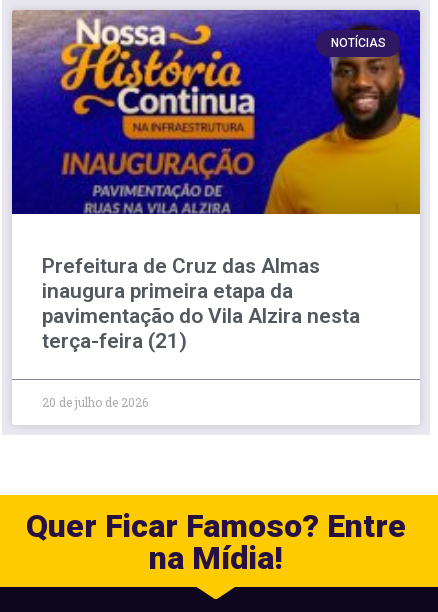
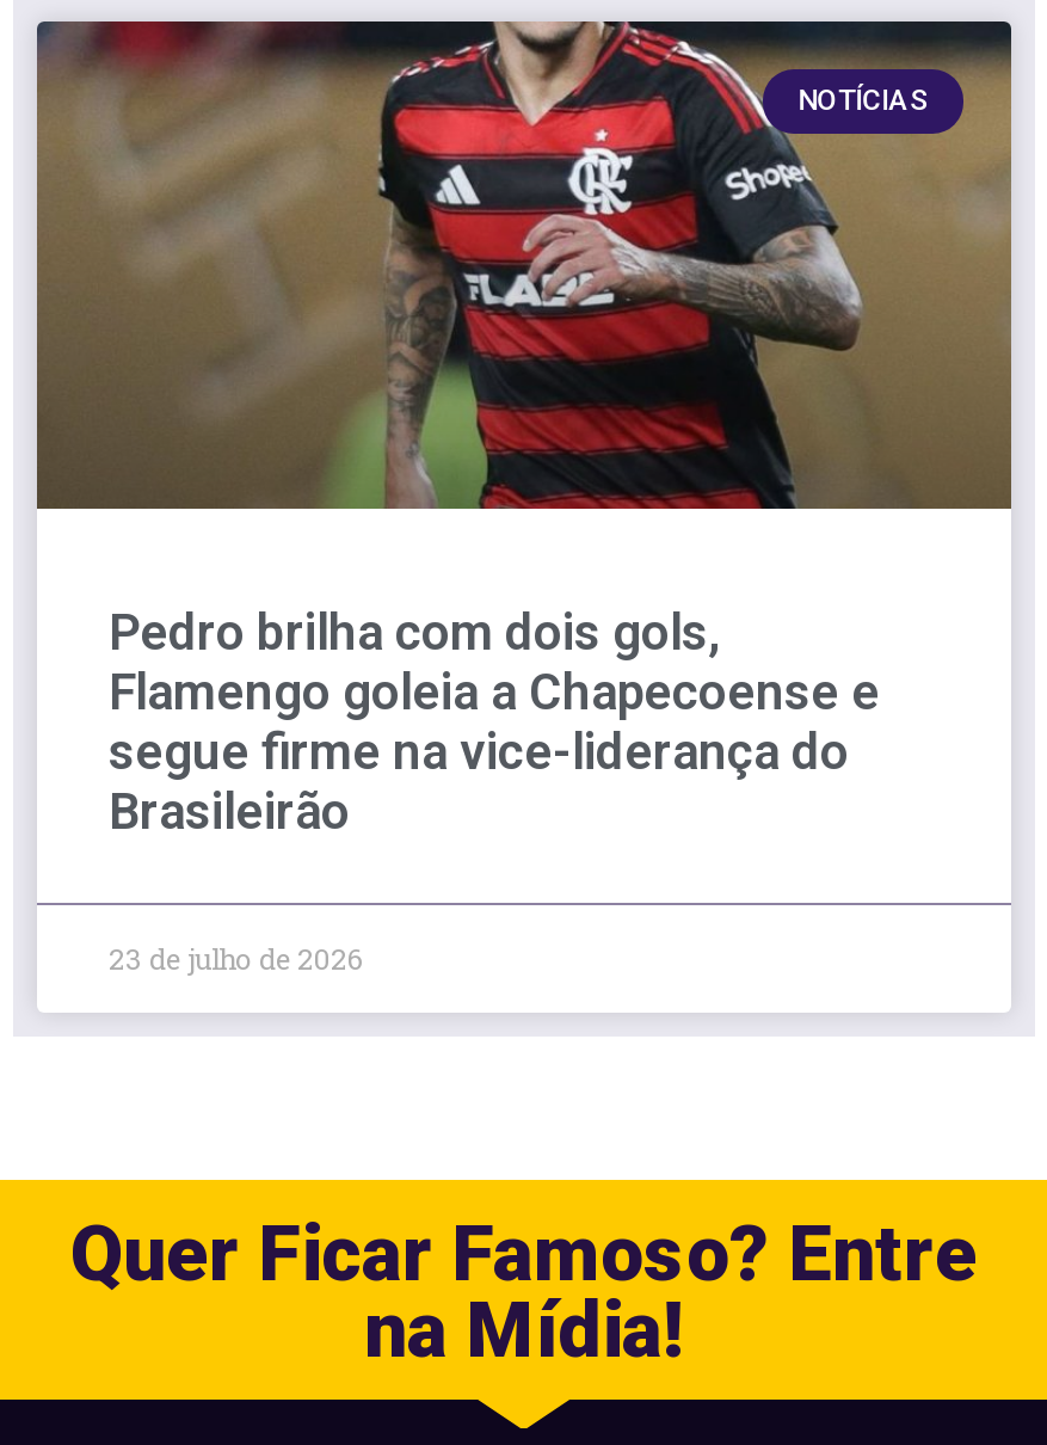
[12,9,421,353] [image] | Prefeitura de Cruz das Almas | inaugura primeira etapa da | pavimentação do Vila Alzira nesta | terça-feira (21) -> [37,19,1014,841] [image] | Pedro brilha com dois gols, | Flamengo goleia a Chapecoense e | segue firme na vice-liderança do | Brasileirão
[42,394,148,410] 20 de julho de 2026 -> [109,939,362,977] 23 de julho de 2026

